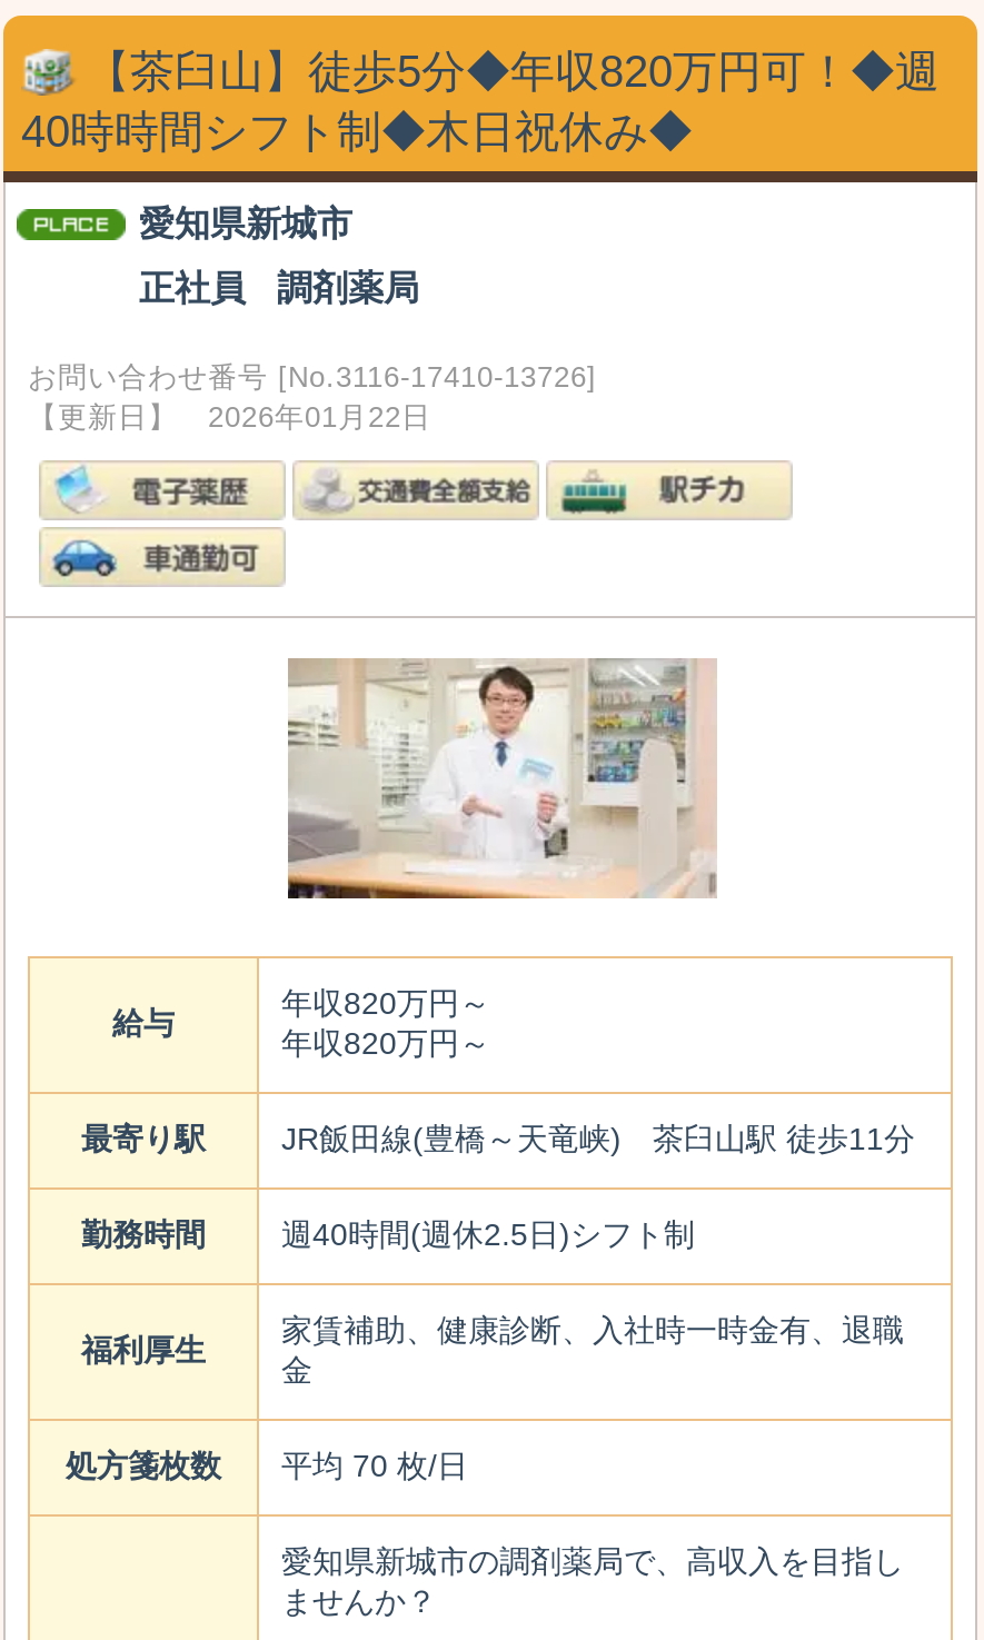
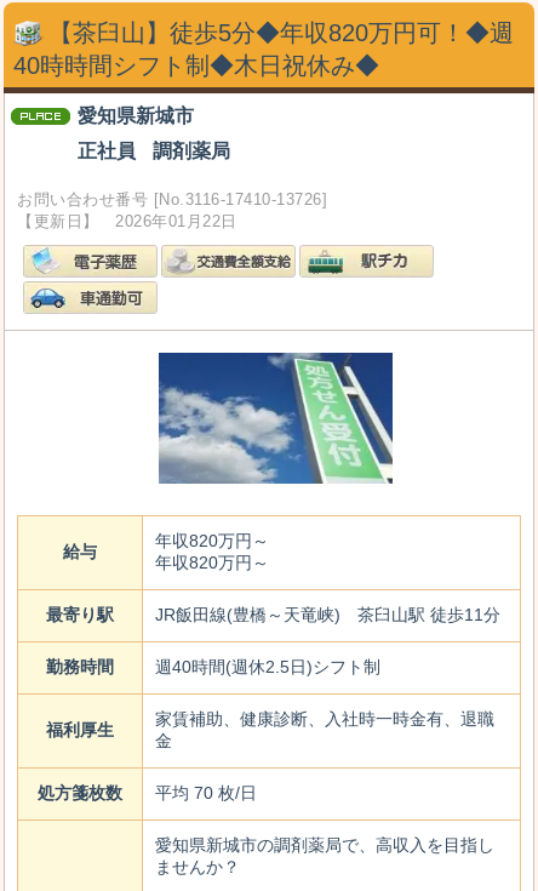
[286,656,717,901] [image] -> [158,352,394,485] [image]

